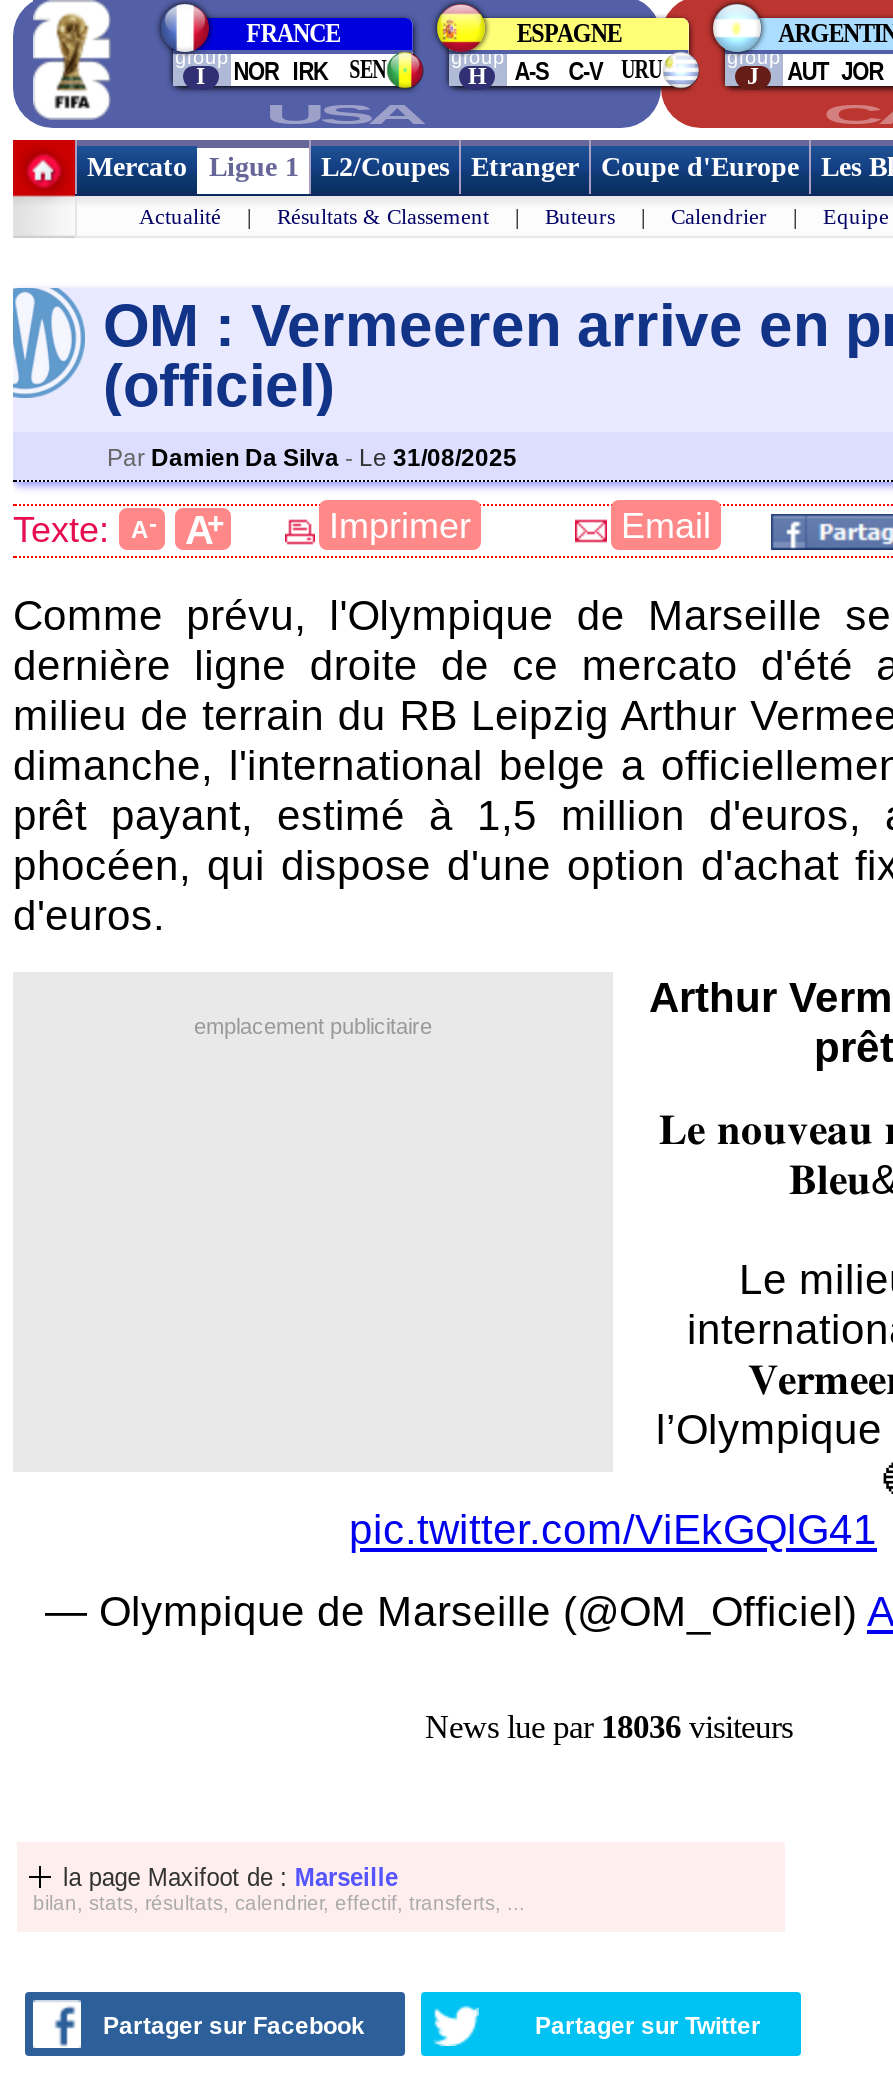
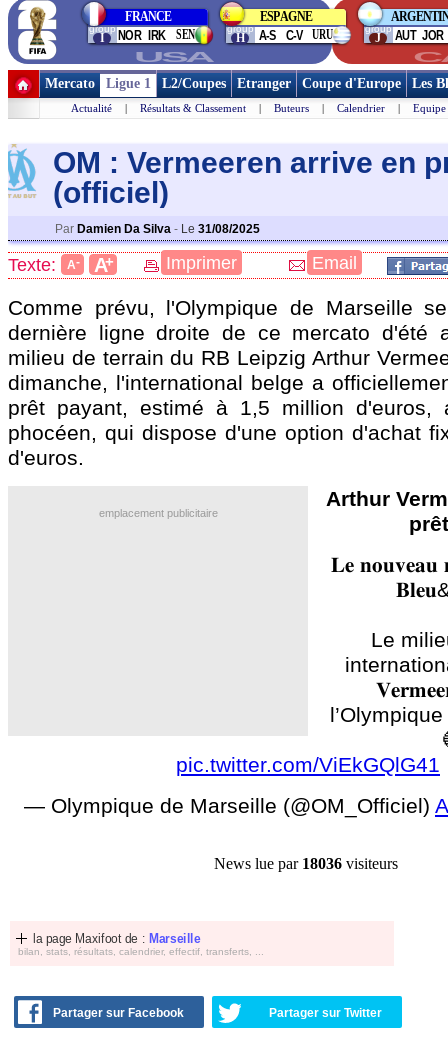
[11,286,87,400] [image] -> [8,144,44,199] [image]

